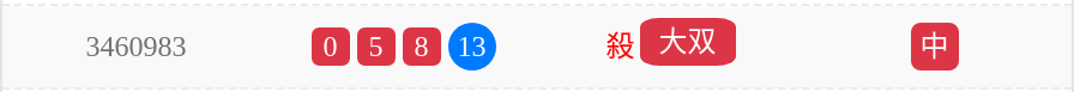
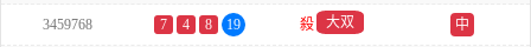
[86,30,187,63] 3460983 -> [42,16,92,33] 3459768
[323,30,338,63] 0 -> [160,16,167,33] 7
[369,30,383,63] 5 -> [182,16,189,33] 4
[457,30,486,63] 13 -> [226,16,240,33] 19

